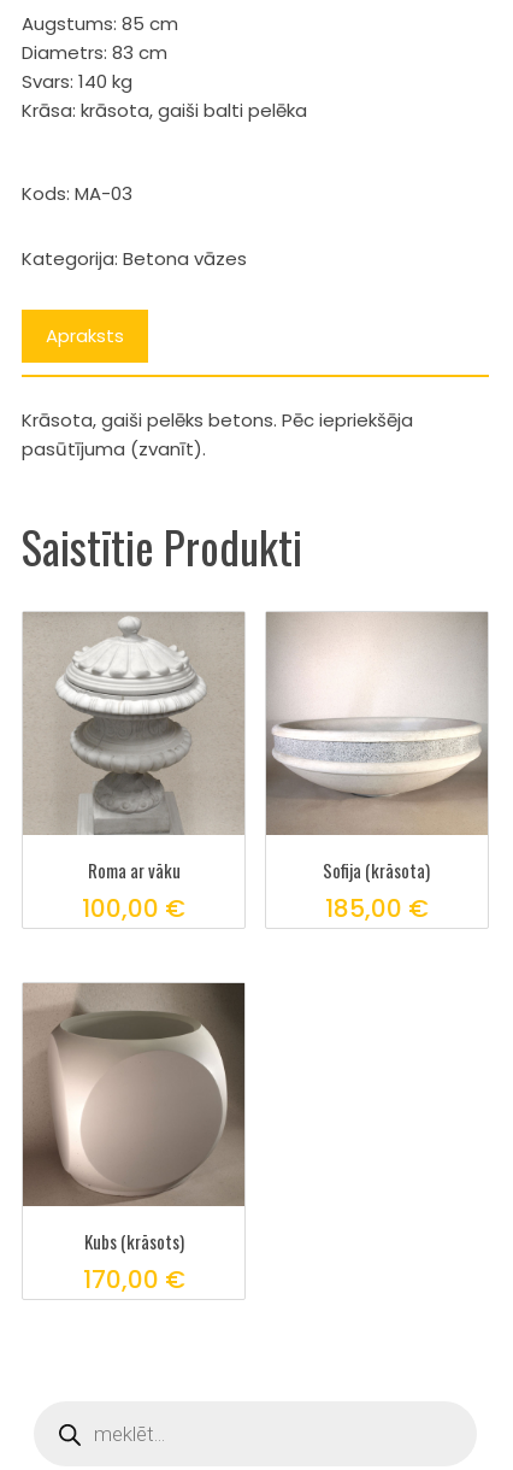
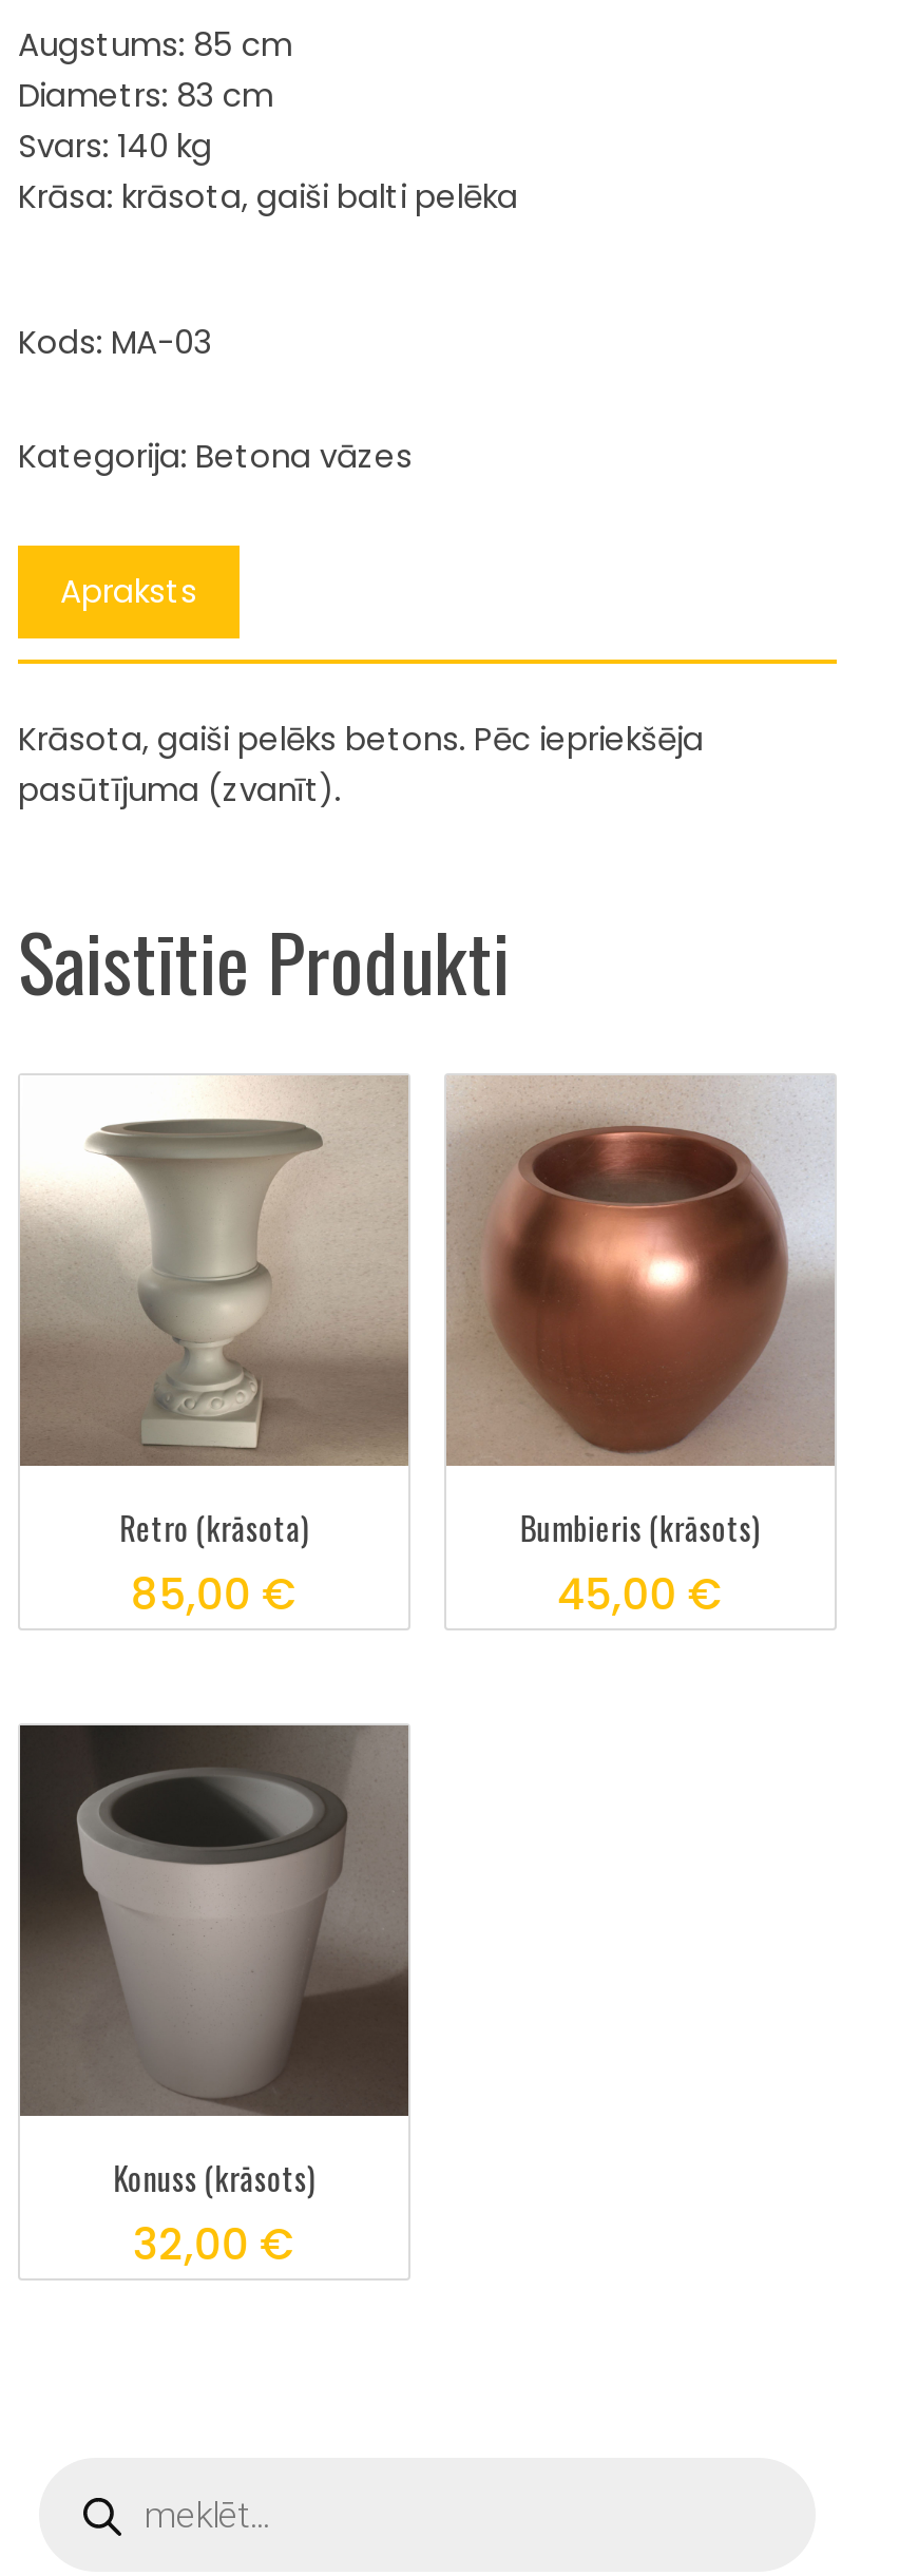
[22,611,243,925] [image] | Roma ar vāku | 100,00 € -> [20,1075,408,1623] [image] | Retro (krāsota) | 85,00 €
[266,612,488,925] [image] | Sofija (krāsota) | 185,00 € -> [446,1077,833,1623] [image] | Bumbieris (krāsots) | 45,00 €
[22,982,246,1296] [image] | Kubs (krāsots) | 170,00 € -> [20,1723,410,2273] [image] | Konuss (krāsots) | 32,00 €

